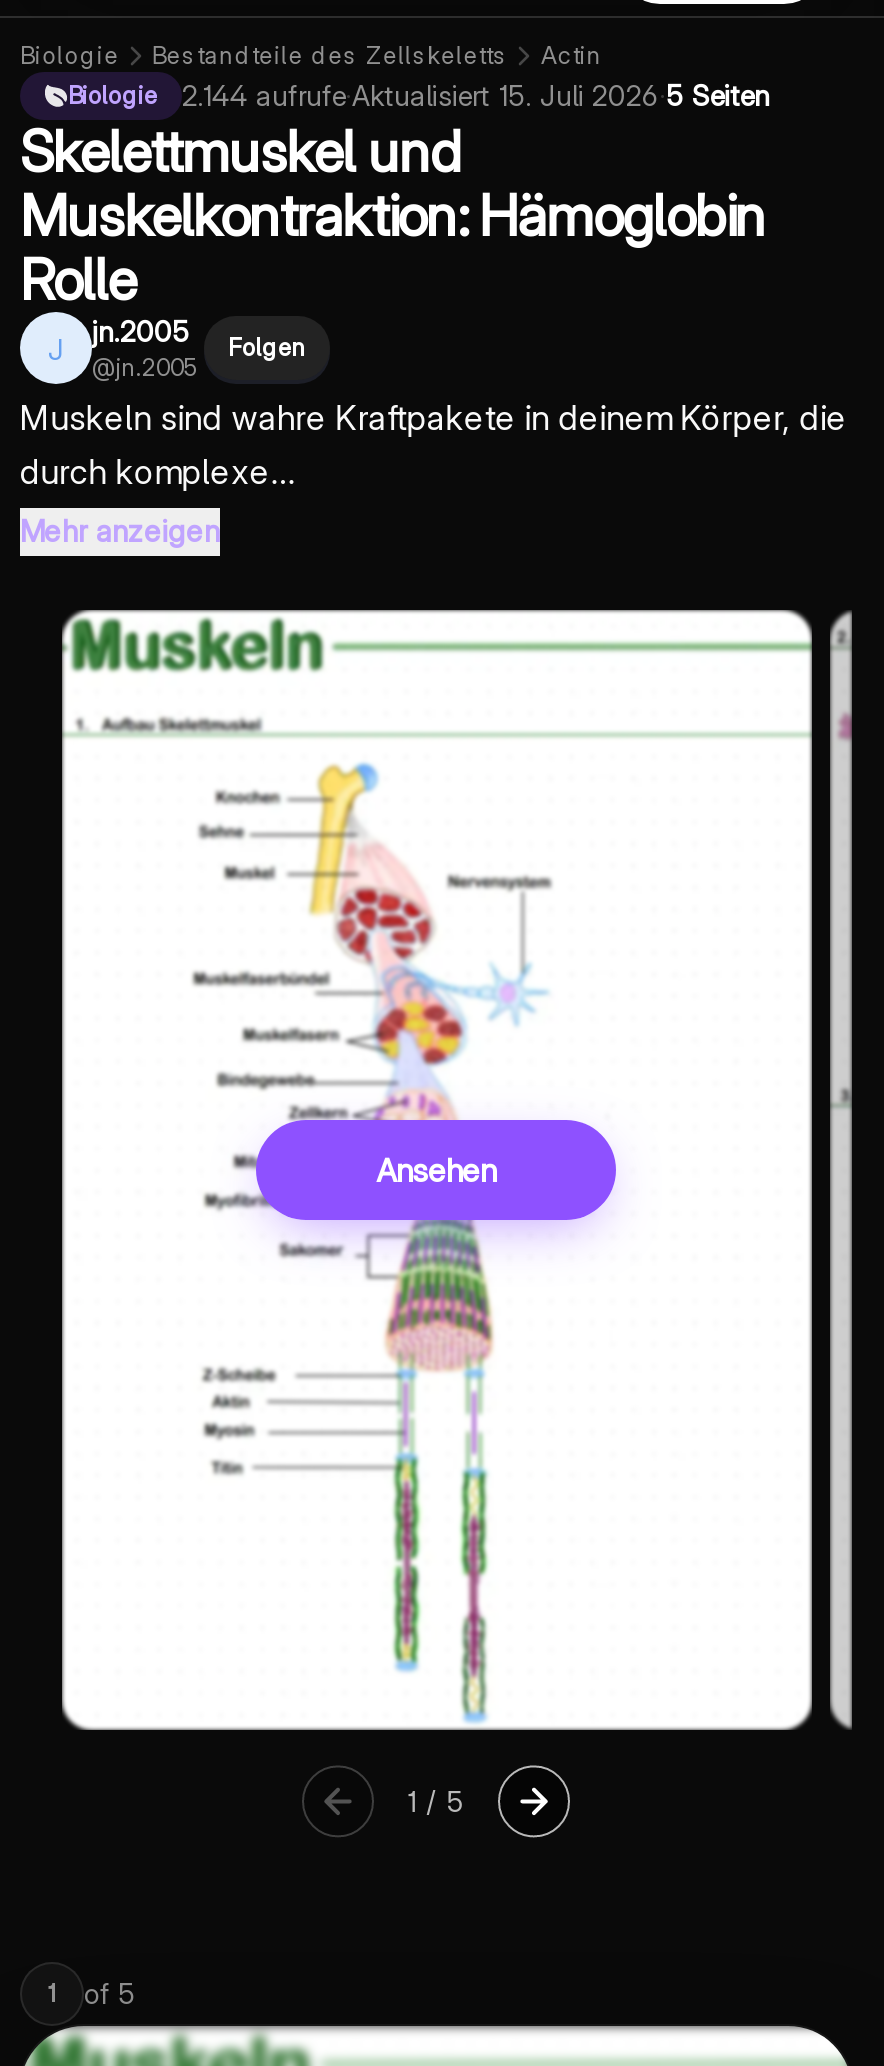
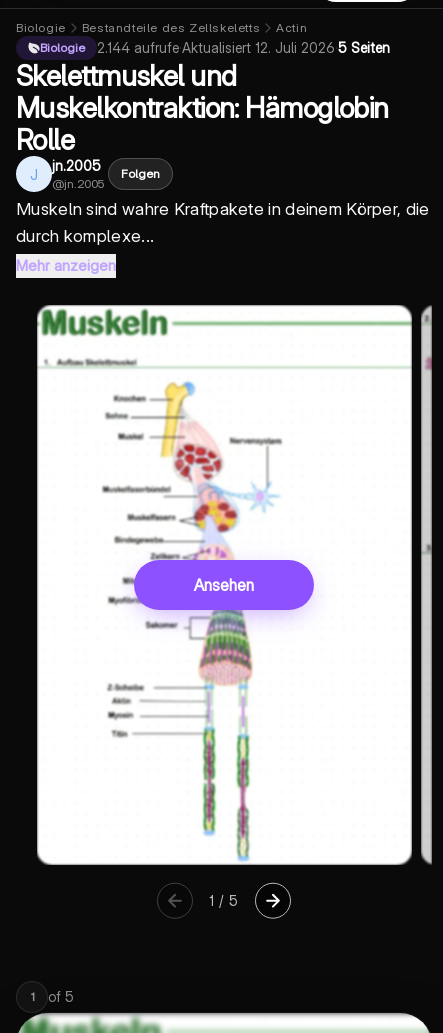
[182,78,770,112] 2.144 aufrufe · Aktualisiert 15. Juli 2026 · 5 Seiten -> [97,39,390,56] 2.144 aufrufe · Aktualisiert 12. Juli 2026 · 5 Seiten

